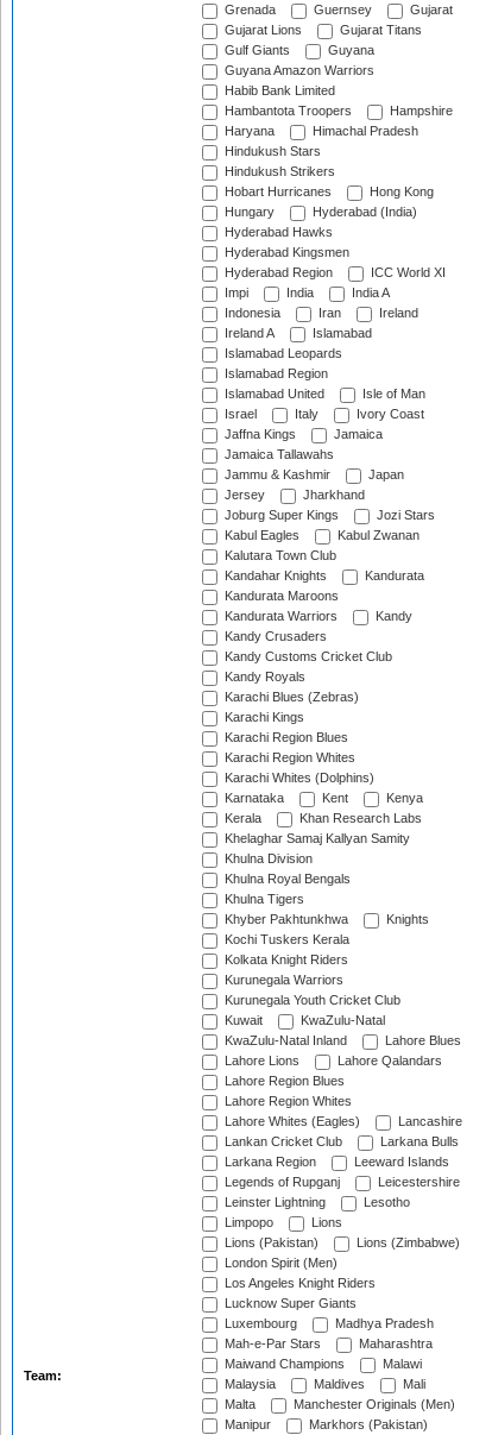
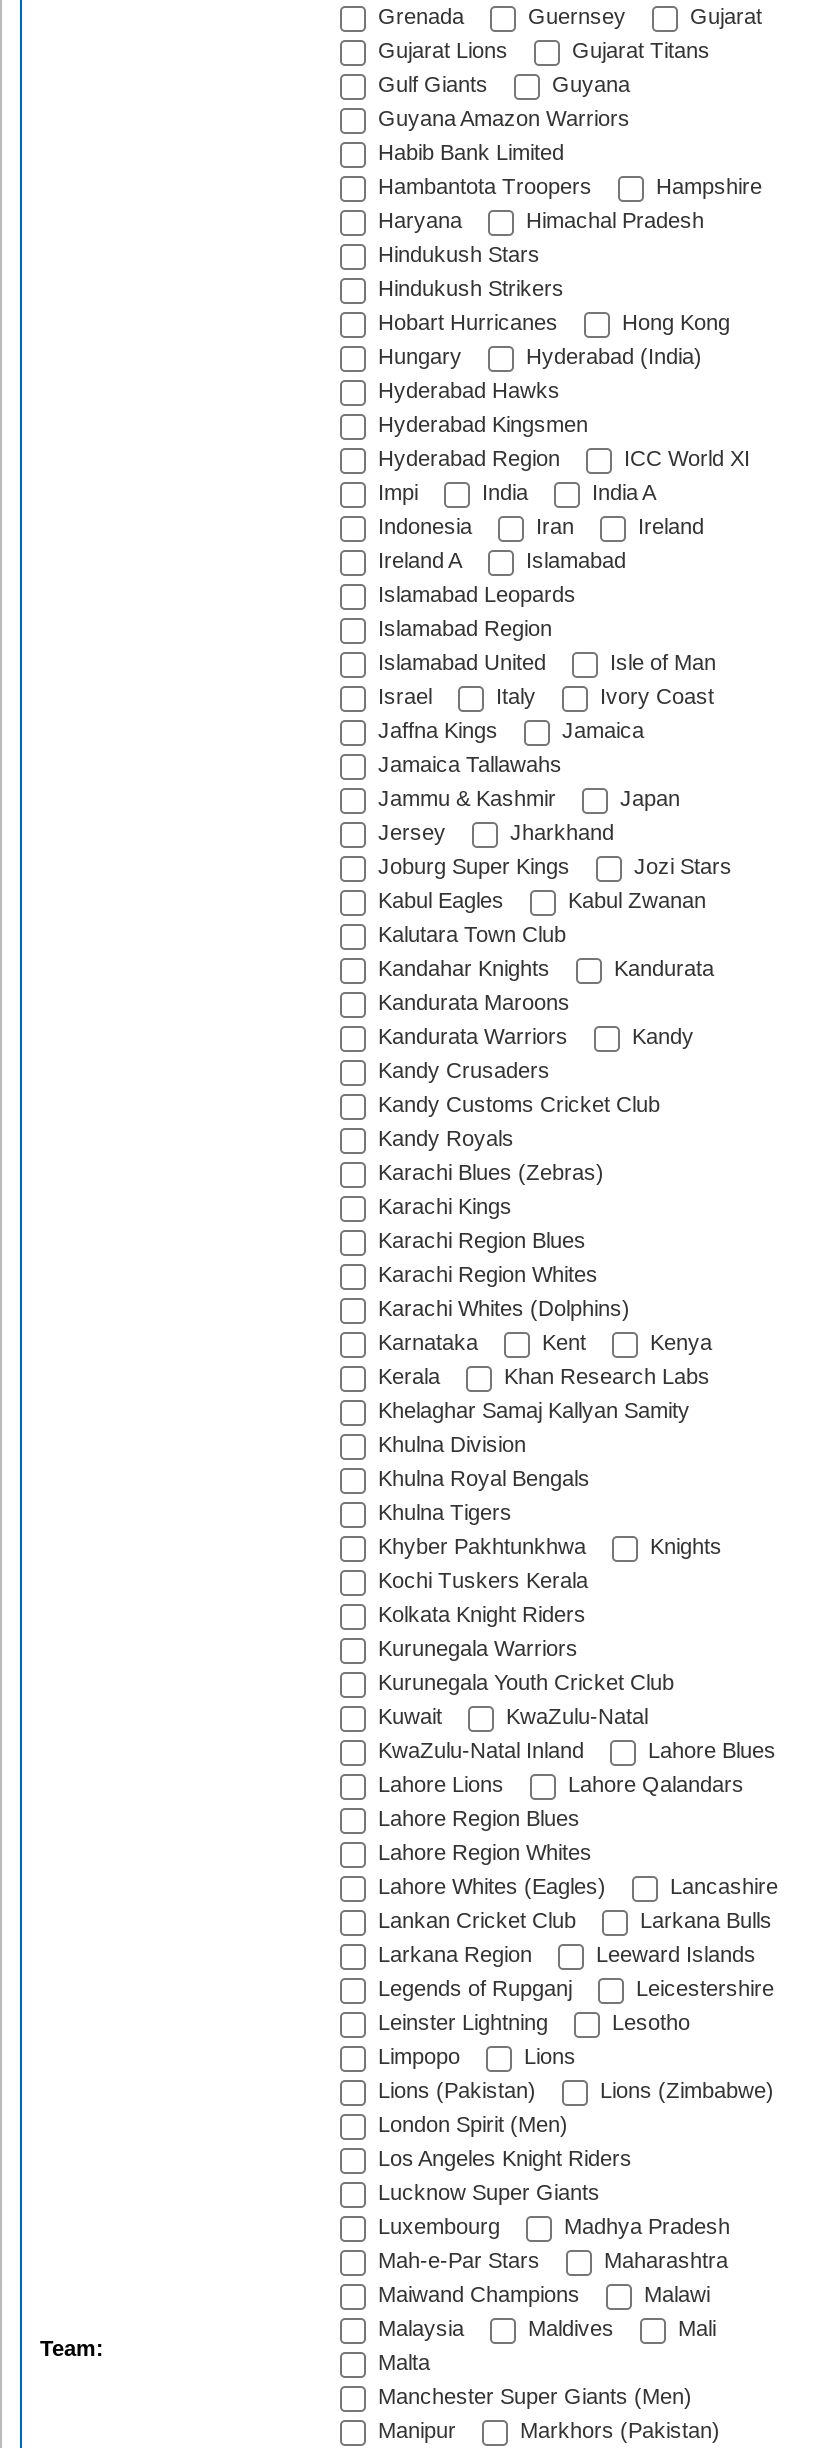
[290,1397,455,1412] Manchester Originals (Men) -> [372,2385,692,2409] Manchester Super Giants (Men)

